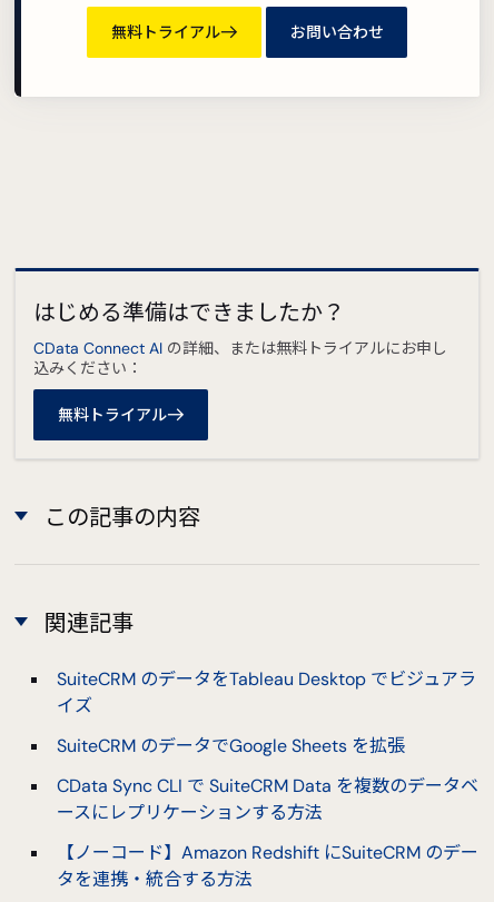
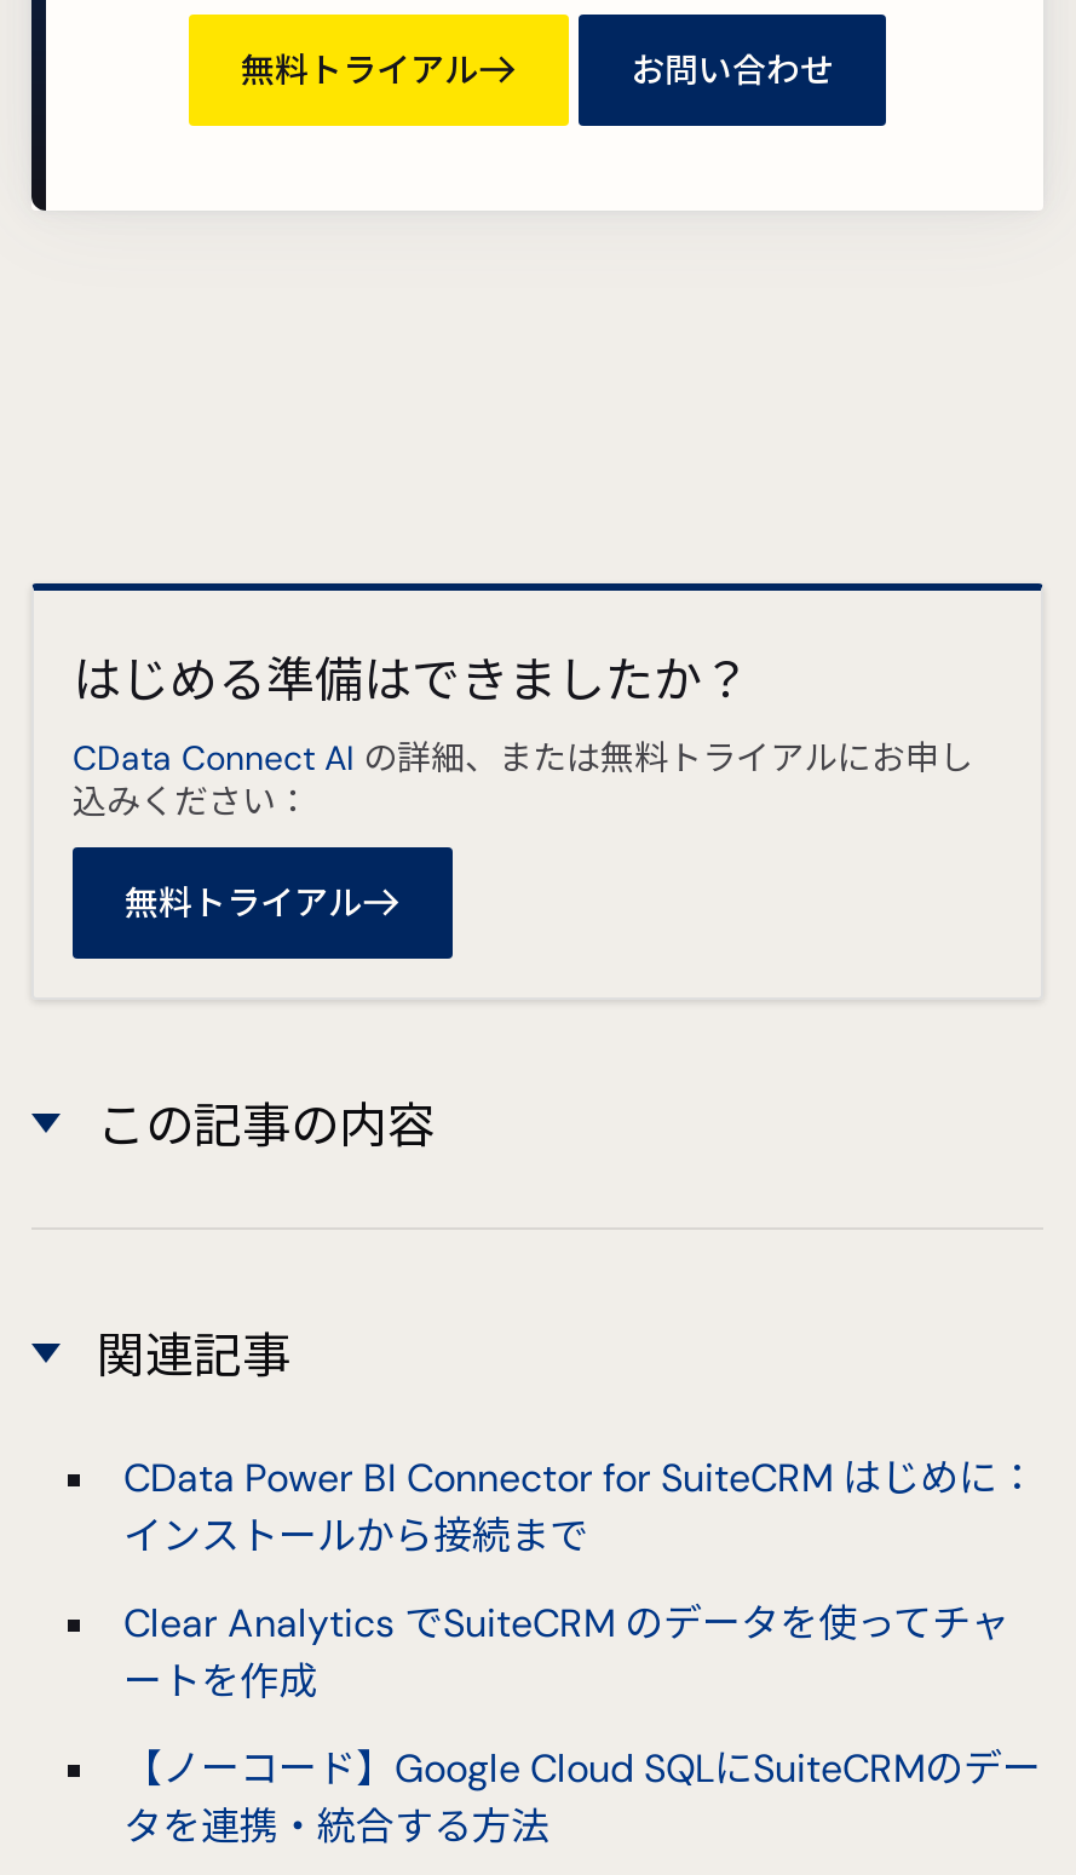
[57,668,478,865] SuiteCRM のデータをTableau Desktop でビジュアラ | イズ | SuiteCRM のデータでGoogle Sheets を拡張 | CData Sync CLI で SuiteCRM Data を複数のデータベ | ースにレプリケーションする方法 | 【ノーコード】Amazon Redshift にSuiteCRM のデー -> [123,1453,1041,1795] CData Power BI Connector for SuiteCRM はじめに： | インストールから接続まで | Clear Analytics でSuiteCRM のデータを使ってチャ | ートを作成 | 【ノーコード】Google Cloud SQLにSuiteCRMのデー

